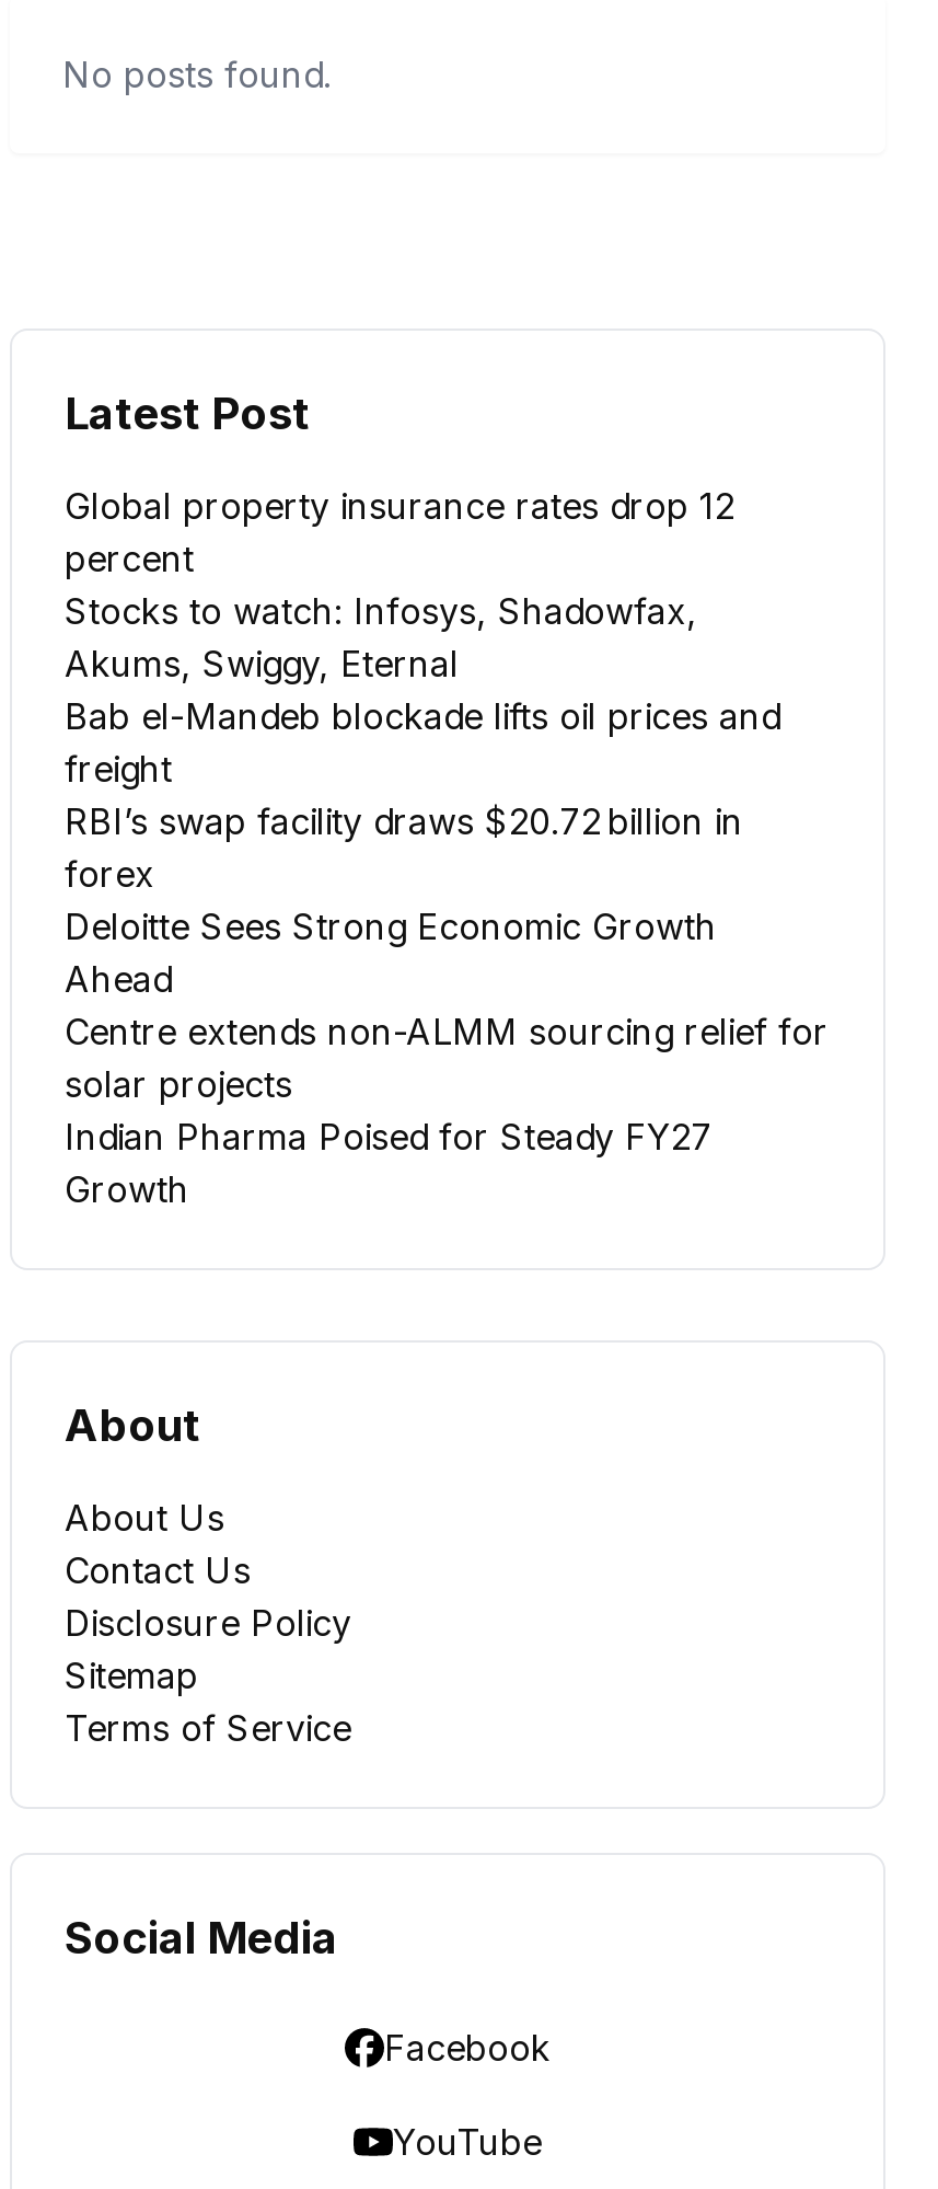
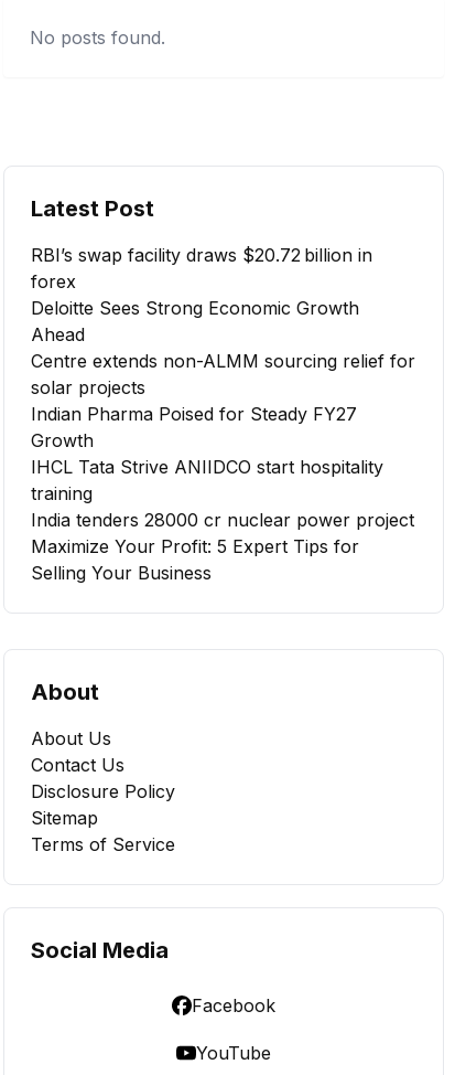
[65,484,780,791] Global property insurance rates drop 12 | percent | Stocks to watch: Infosys, Shadowfax, | Akums, Swiggy, Eternal | Bab el-Mandeb blockade lifts oil prices and | freight -> none
moved [65,799,829,1211] -> [31,244,415,451]: RBI’s swap facility draws $20.72 billion in | forex | Deloitte Sees Strong Economic Growth | Ahead | Centre extends non-ALMM sourcing relief for | solar projects | Indian Pharma Poised for Steady FY27 | Growth
none -> [31,456,414,584] IHCL Tata Strive ANIIDCO start hospitality | training | India tenders 28000 cr nuclear power project | Maximize Your Profit: 5 Expert Tips for | Selling Your Business

